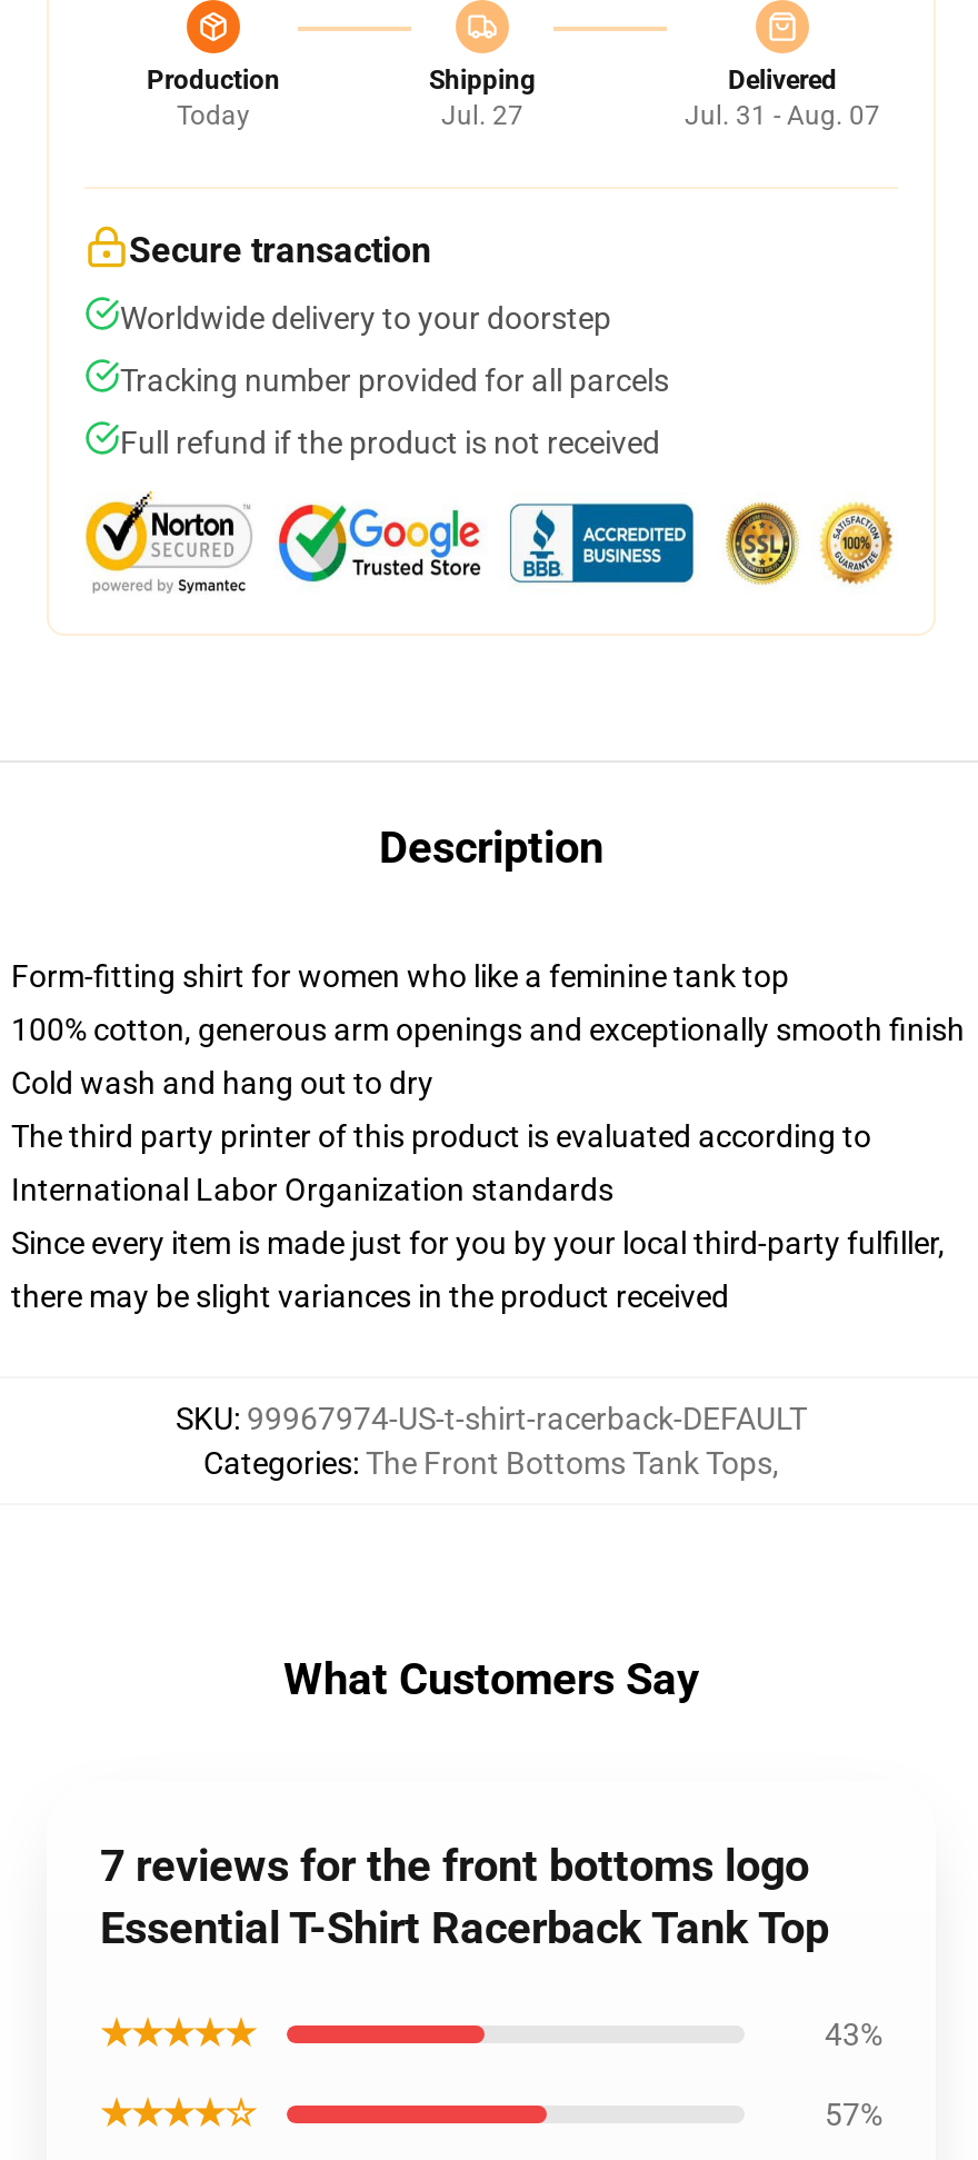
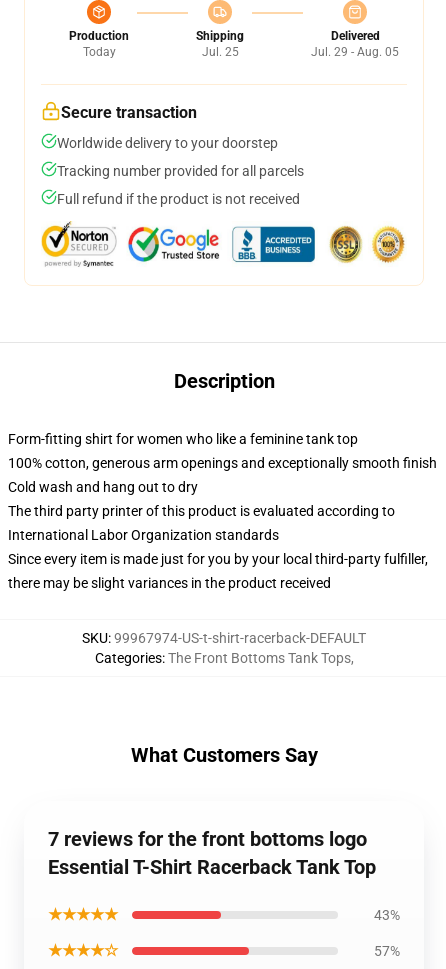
[441,100,523,131] Jul. 27 -> [201,45,238,59] Jul. 25
[685,100,880,131] Jul. 31 - Aug. 07 -> [311,45,399,59] Jul. 29 - Aug. 05

